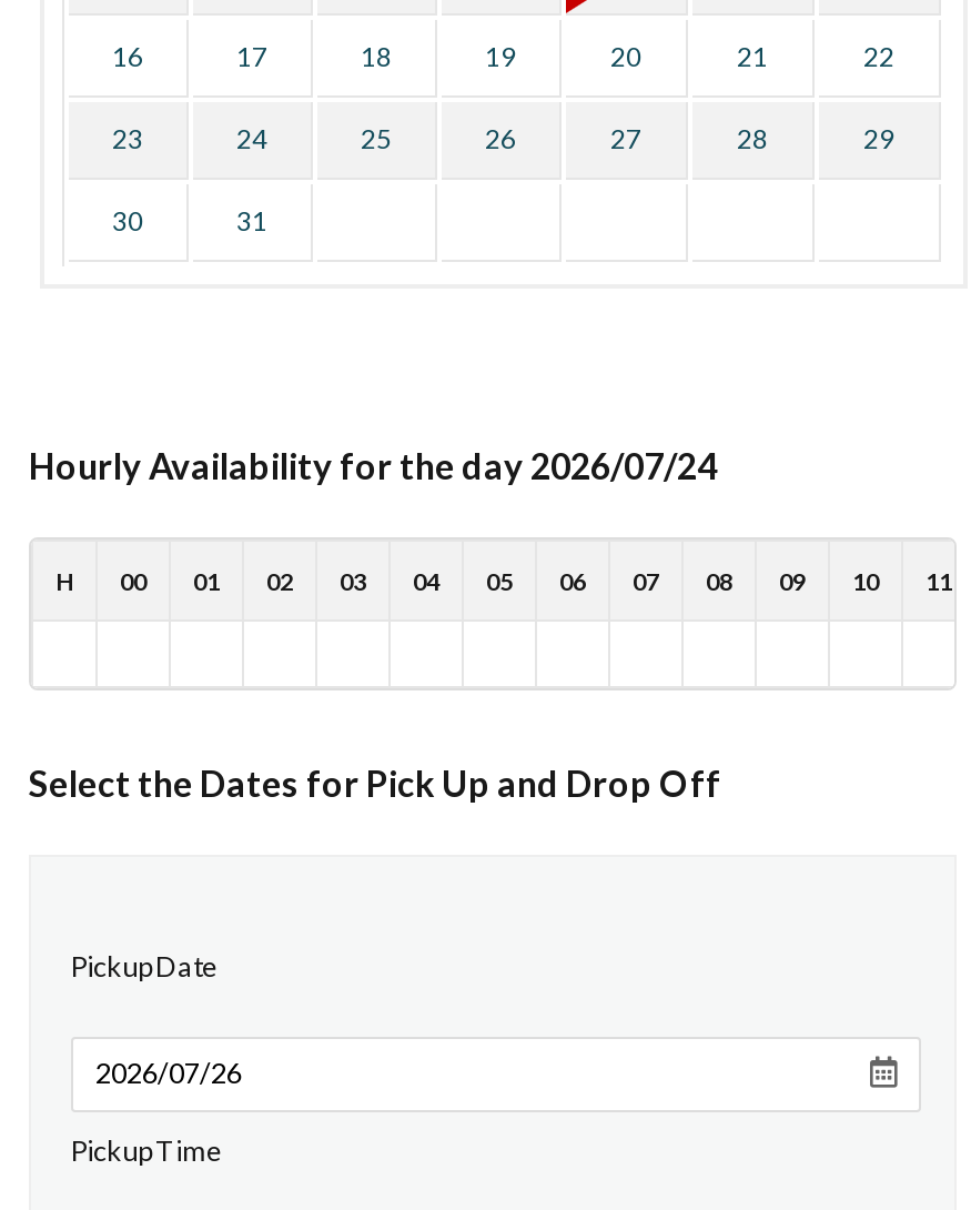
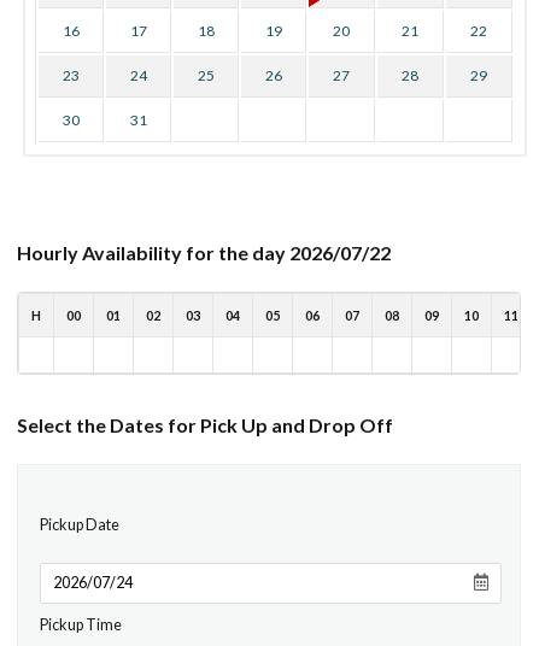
[29,443,717,485] Hourly Availability for the day 2026/07/24 -> [17,240,391,263] Hourly Availability for the day 2026/07/22

